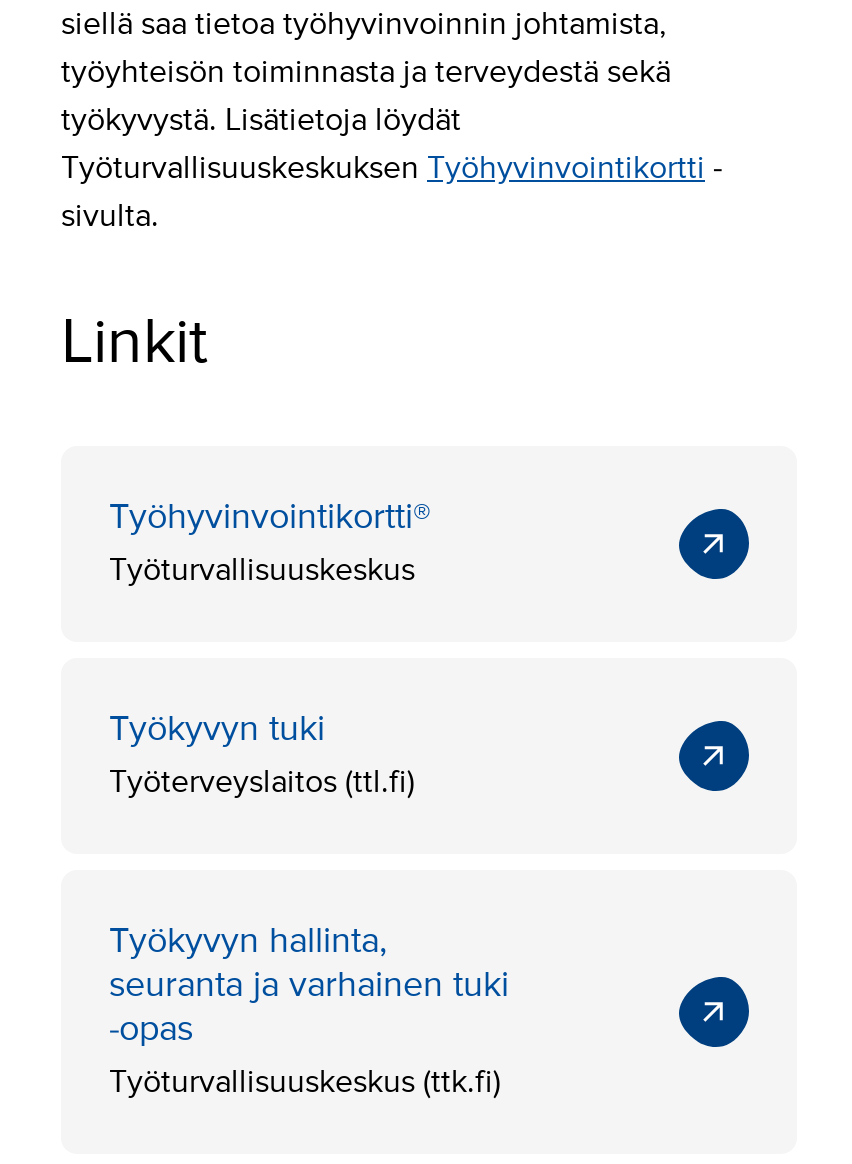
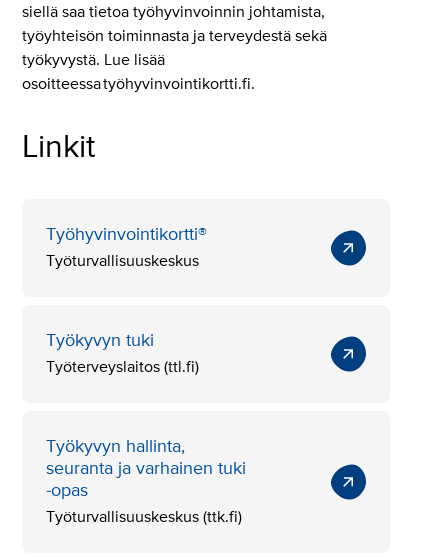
[61,100,723,236] työkyvystä. Lisätietoja löydät | Työturvallisuuskeskuksen Työhyvinvointikortti - | sivulta. -> [22,50,259,94] työkyvystä. Lue lisää | osoitteessa työhyvinvointikortti.fi.

